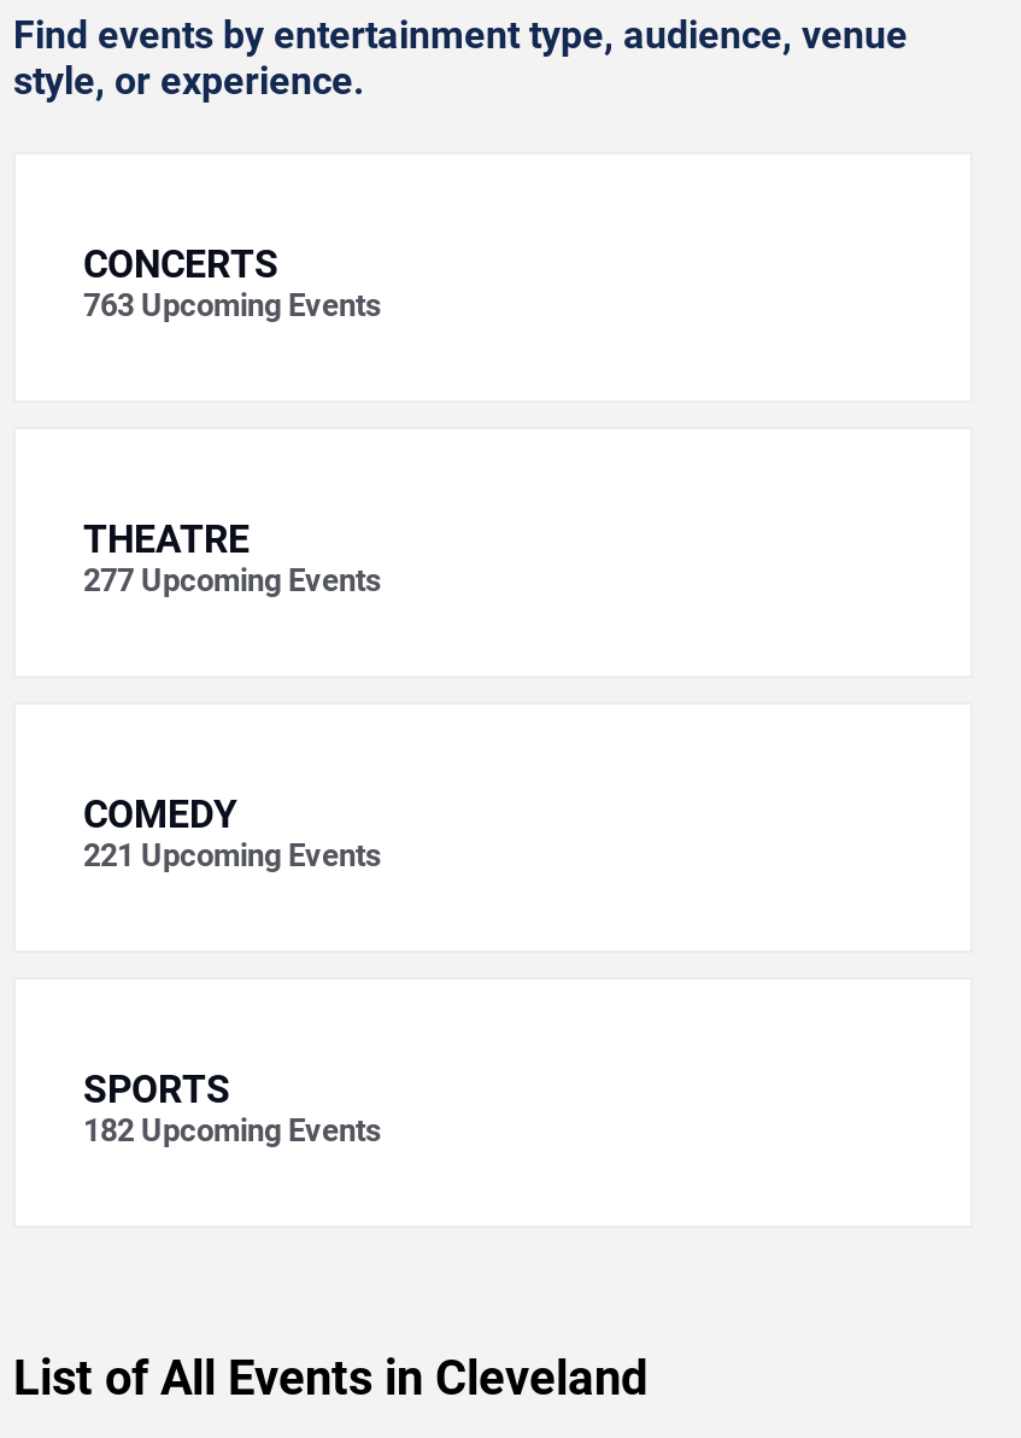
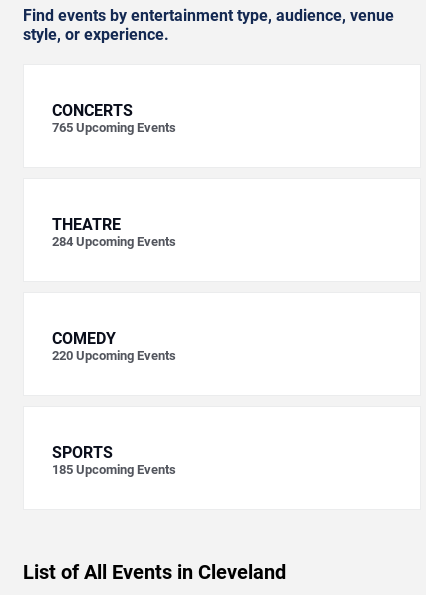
[83,288,382,324] 763 Upcoming Events -> [52,120,176,135] 765 Upcoming Events
[83,563,382,599] 277 Upcoming Events -> [52,234,176,249] 284 Upcoming Events
[83,838,382,874] 221 Upcoming Events -> [52,348,176,363] 220 Upcoming Events
[83,1113,382,1149] 182 Upcoming Events -> [52,462,176,477] 185 Upcoming Events

